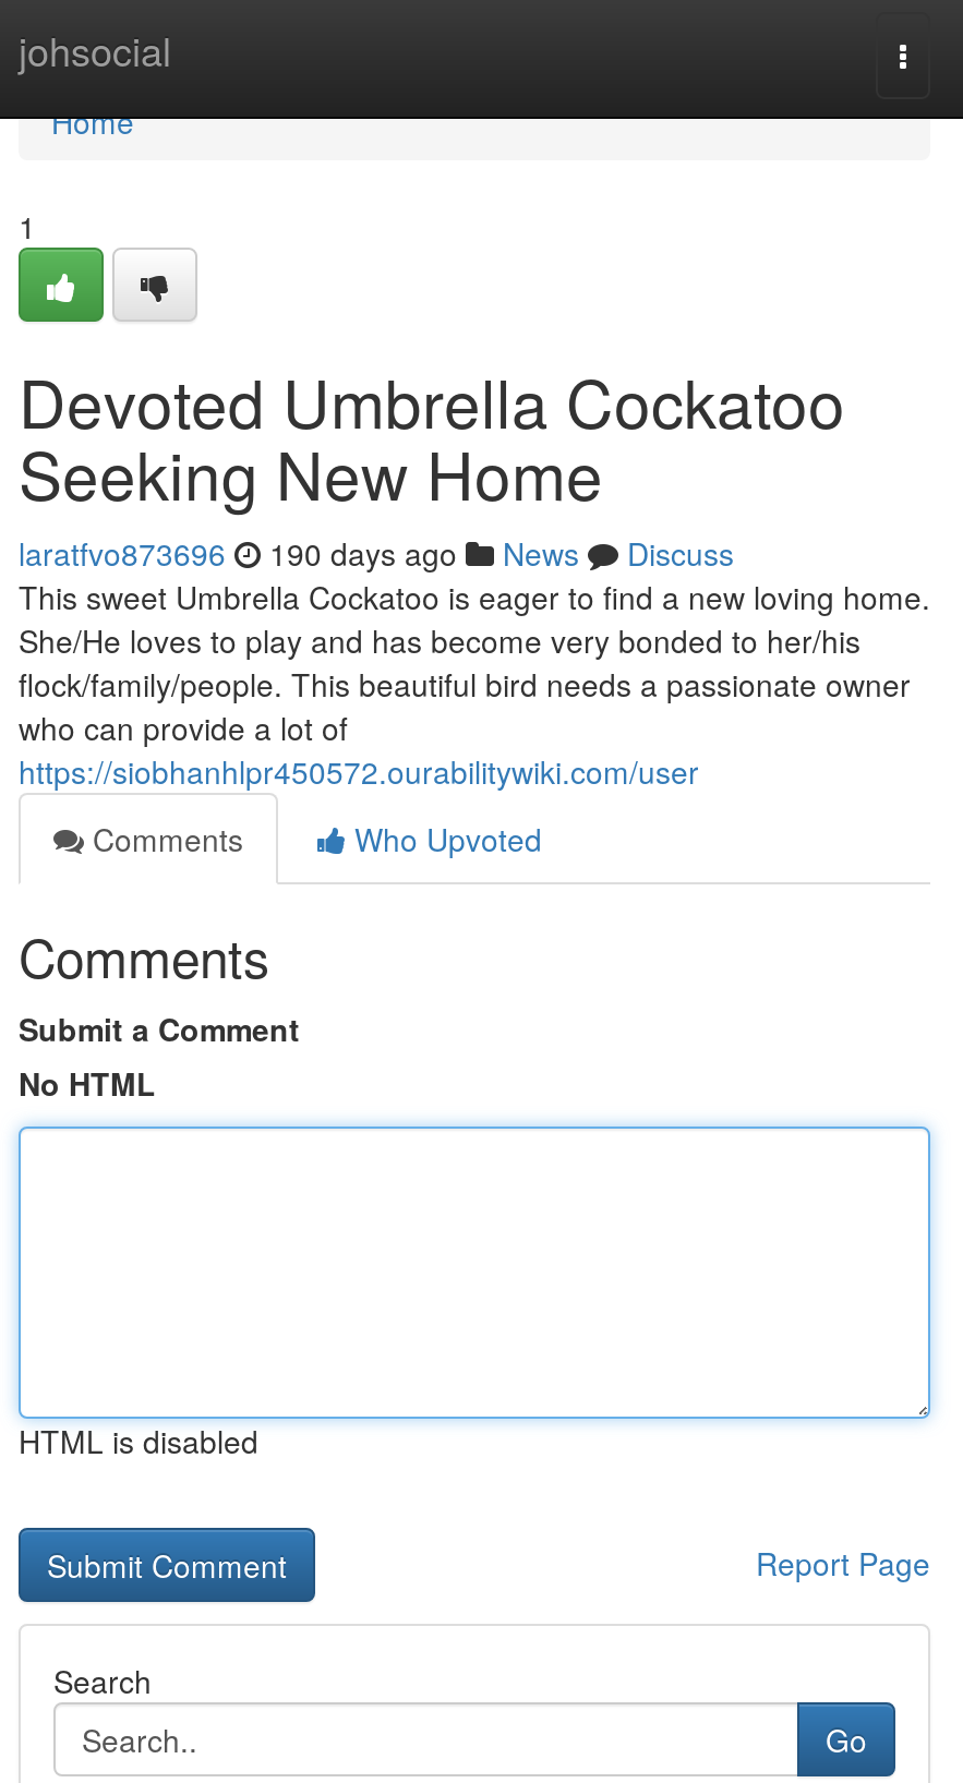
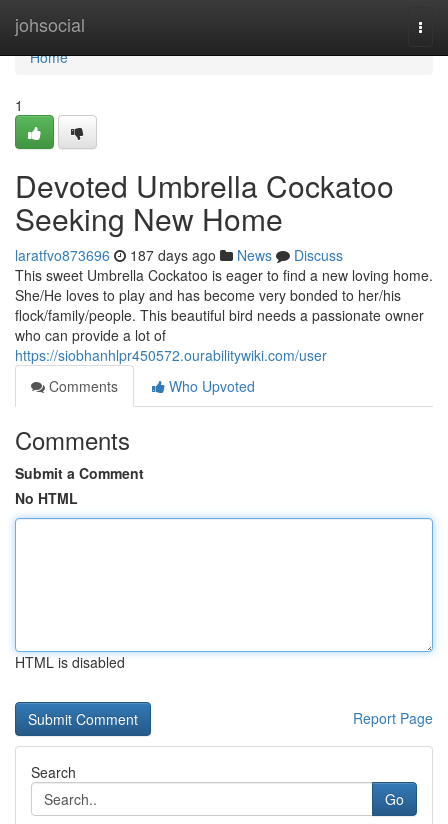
[19,531,734,575] laratfvo873696 190 days ago News Discuss -> [15,245,343,265] laratfvo873696 187 days ago News Discuss

